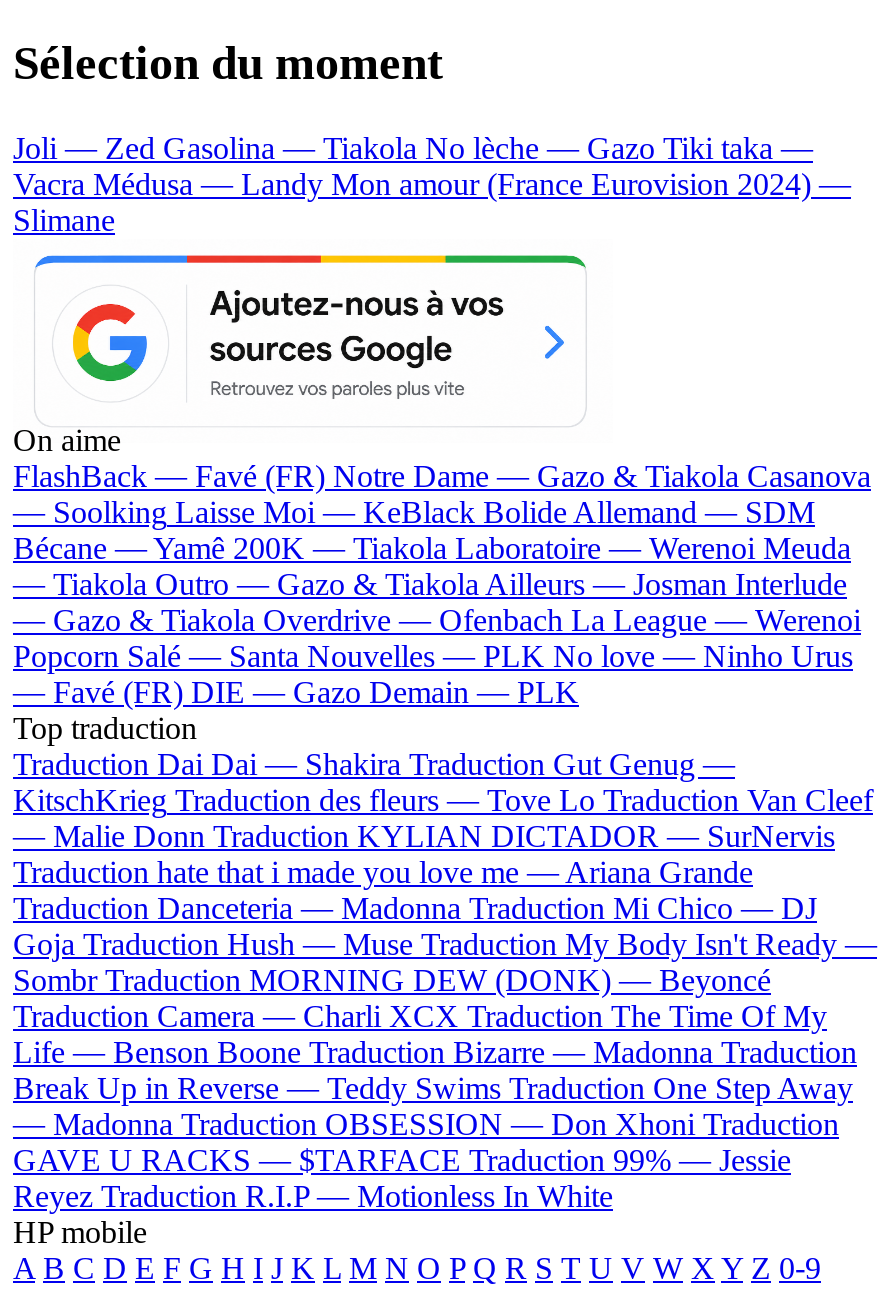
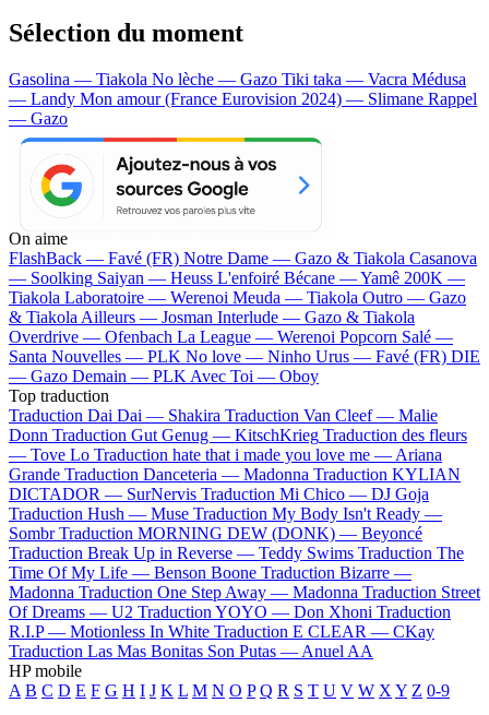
[13,130,851,236] Joli — Zed Gasolina — Tiakola No lèche — Gazo Tiki taka — | Vacra Médusa — Landy Mon amour (France Eurovision 2024) — | Slimane -> [9,69,477,127] Gasolina — Tiakola No lèche — Gazo Tiki taka — Vacra Médusa | — Landy Mon amour (France Eurovision 2024) — Slimane Rappel | — Gazo
[13,494,861,708] — Soolking Laisse Moi — KeBlack Bolide Allemand — SDM | Bécane — Yamê 200K — Tiakola Laboratoire — Werenoi Meuda | — Tiakola Outro — Gazo & Tiakola Ailleurs — Josman Interlude | — Gazo & Tiakola Overdrive — Ofenbach La League — Werenoi | Popcorn Salé — Santa Nouvelles — PLK No love — Ninho Urus | —Favé (FR) DIE — Gazo Demain — PLK -> [9,268,480,385] — Soolking Saiyan — Heuss L'enfoiré Bécane — Yamê 200K — | Tiakola Laboratoire — Werenoi Meuda — Tiakola Outro — Gazo | & Tiakola Ailleurs — Josman Interlude — Gazo & Tiakola | Overdrive — Ofenbach La League — Werenoi Popcorn Salé — | Santa Nouvelles — PLK No love — Ninho Urus — Favé (FR) DIE | — Gazo Demain — PLK Avec Toi — Oboy
[13,746,877,960] Traduction Dai Dai — Shakira Traduction Gut Genug — | KitschKrieg Traduction des fleurs — Tove Lo Traduction Van Cleef | — Malie Donn Traduction KYLIAN DICTADOR — SurNervis | Traduction hate that i made you love me — Ariana Grande | Traduction Danceteria — Madonna Traduction Mi Chico — DJ | Goja Traduction Hush — Muse Traduction My Body Isn't Ready — -> [9,406,467,522] Traduction Dai Dai — Shakira Traduction Van Cleef — Malie | Donn Traduction Gut Genug — KitschKrieg Traduction des fleurs | — Tove Lo Traduction hate that i made you love me — Ariana | Grande Traduction Danceteria — Madonna Traduction KYLIAN | DICTADOR — SurNervis Traduction Mi Chico — DJ Goja | Traduction Hush — Muse Traduction My Body Isn't Ready —
[13,998,857,1212] Traduction Camera — Charli XCX Traduction The Time Of My | Life — Benson Boone Traduction Bizarre — Madonna Traduction | Break Up in Reverse — Teddy Swims Traduction One Step Away | — Madonna Traduction OBSESSION — Don Xhoni Traduction | GAVE U RACKS — $TARFACE Traduction 99% — Jessie | Reyez Traduction R.I.P — Motionless In White -> [9,543,480,660] Traduction Break Up in Reverse — Teddy Swims Traduction The | Time Of My Life — Benson Boone Traduction Bizarre — | Madonna Traduction One Step Away — Madonna Traduction Street | Of Dreams — U2 Traduction YOYO — Don Xhoni Traduction | R.I.P — Motionless In White Traduction E CLEAR — CKay | Traduction Las Mas Bonitas Son Putas — Anuel AA

